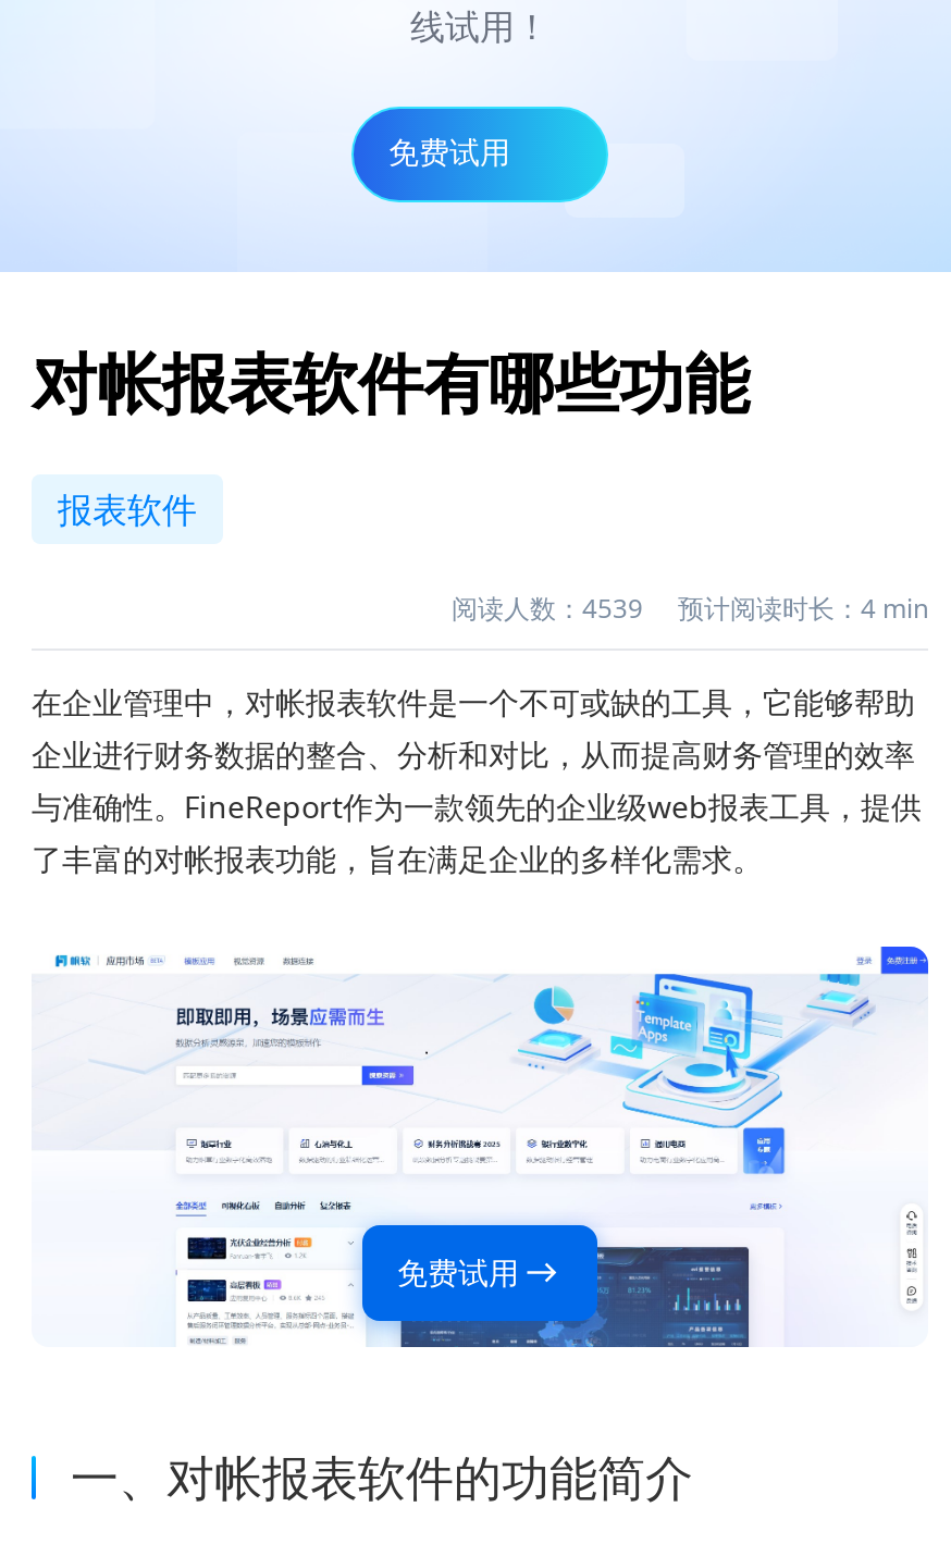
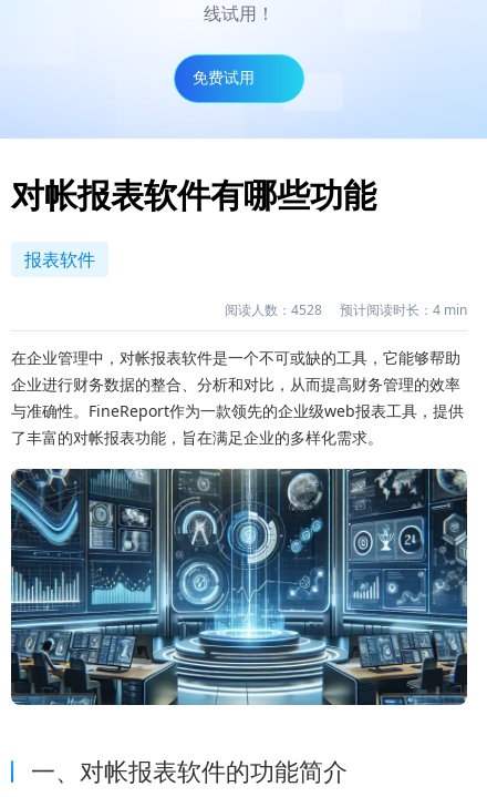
[452,590,928,627] 阅读人数：4539 预计阅读时长：4 min -> [225,300,467,319] 阅读人数：4528 预计阅读时长：4 min
[32,921,930,1349] [image] -> [10,468,468,706] [image]
[397,1251,519,1293] 免费试用 -> none

